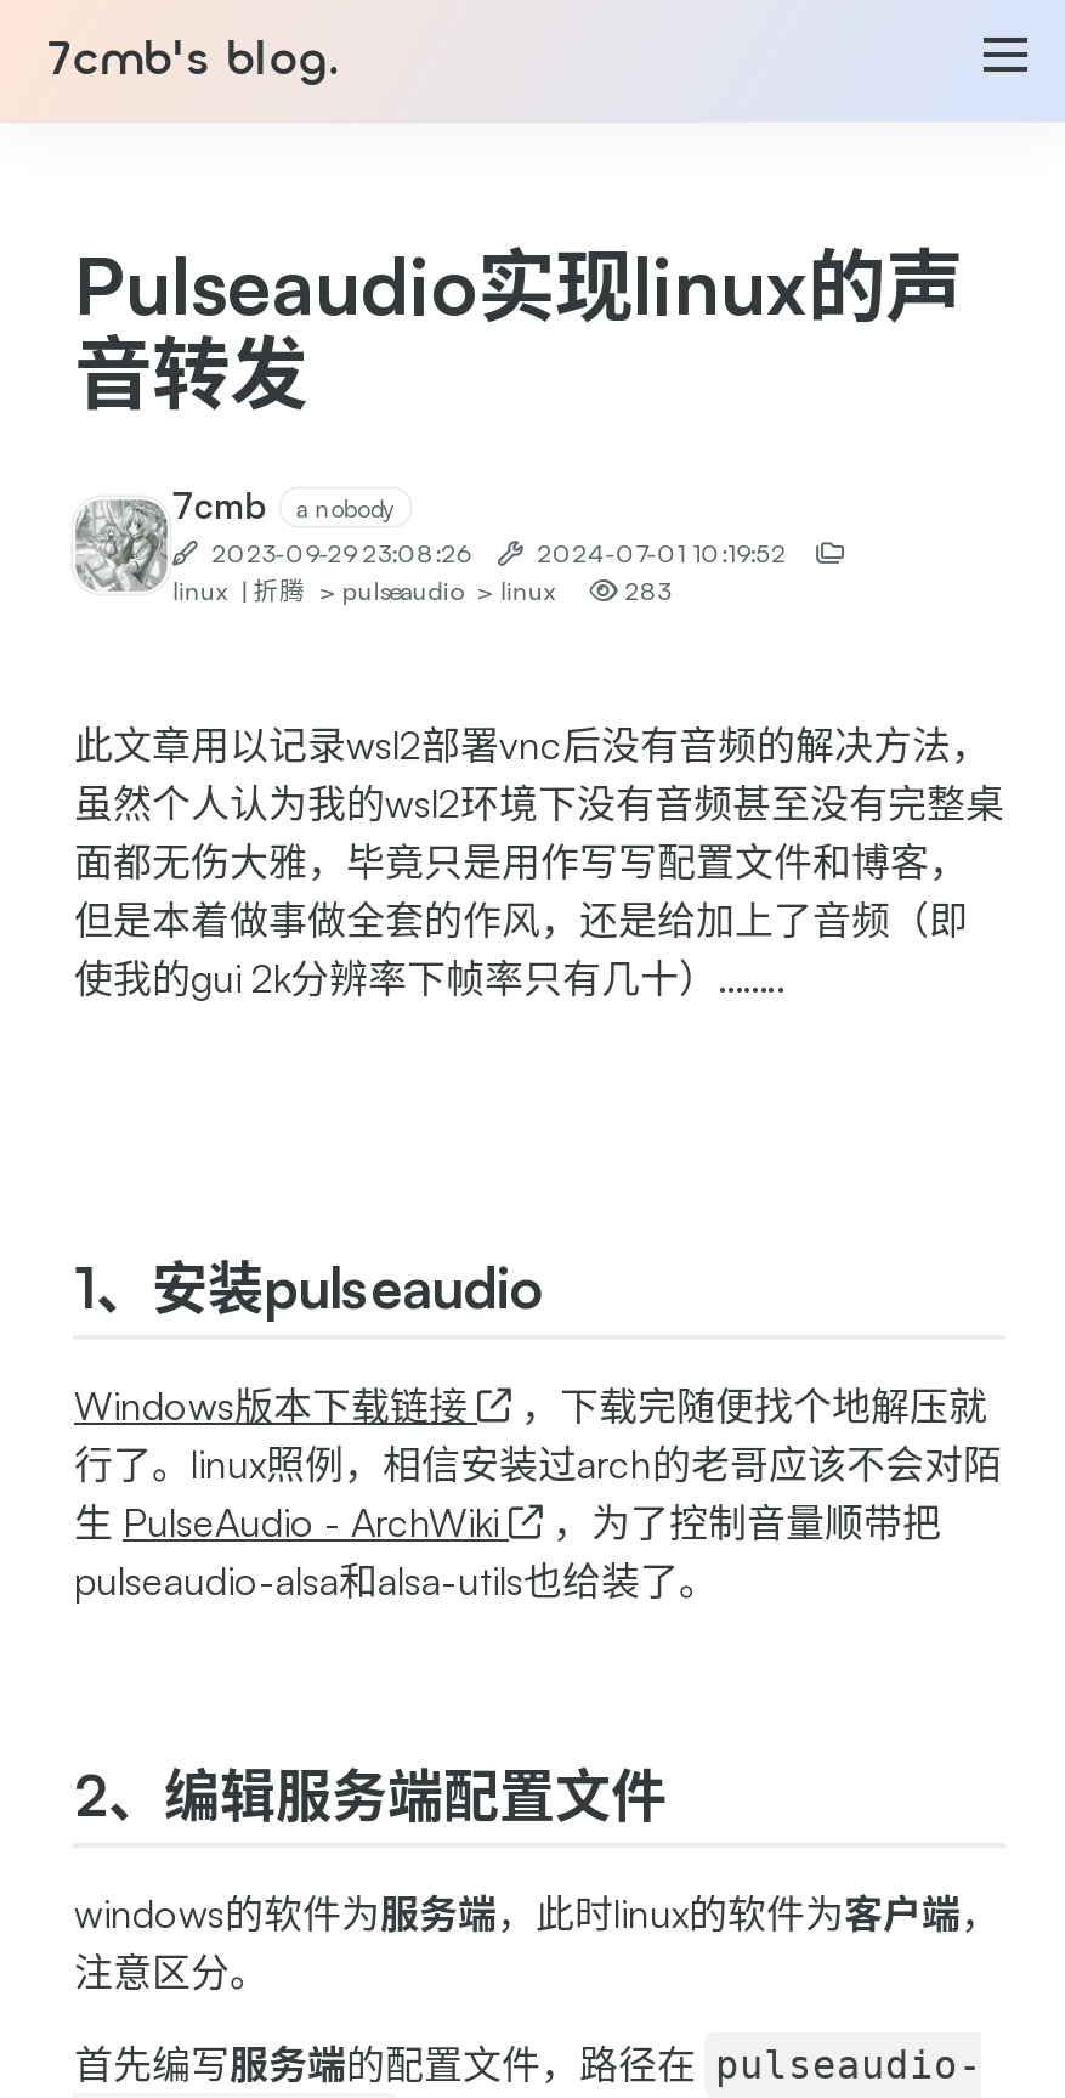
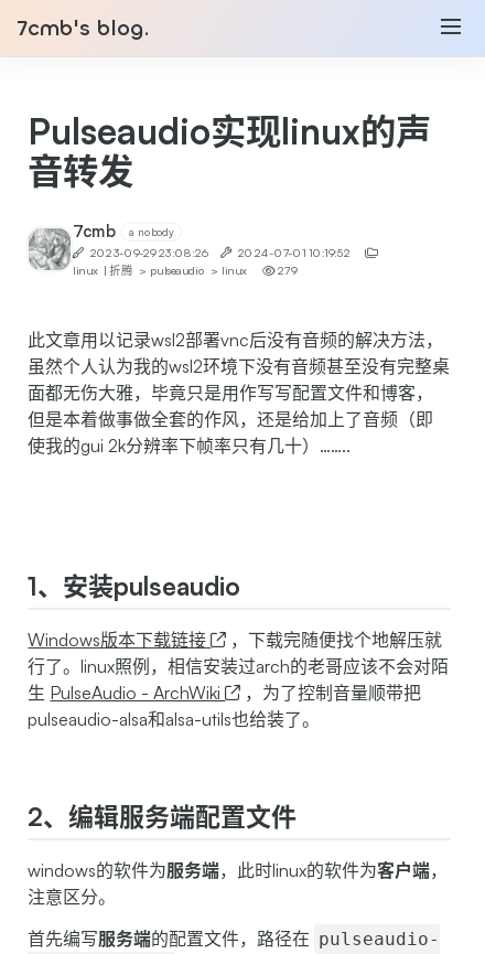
[625,575,671,608] 283 -> [278,263,297,278] 279

